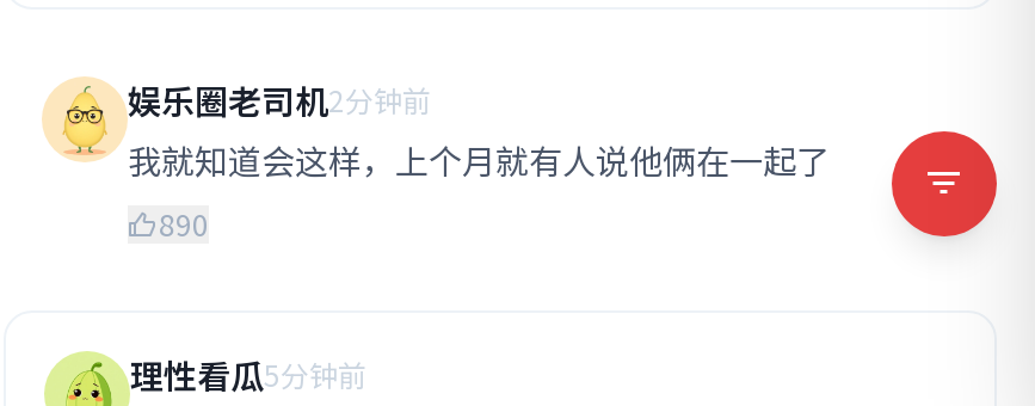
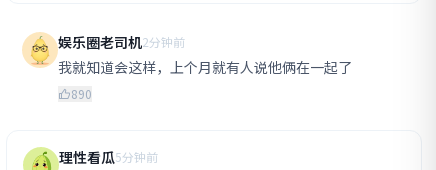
[889,129,999,241] [image] -> none

